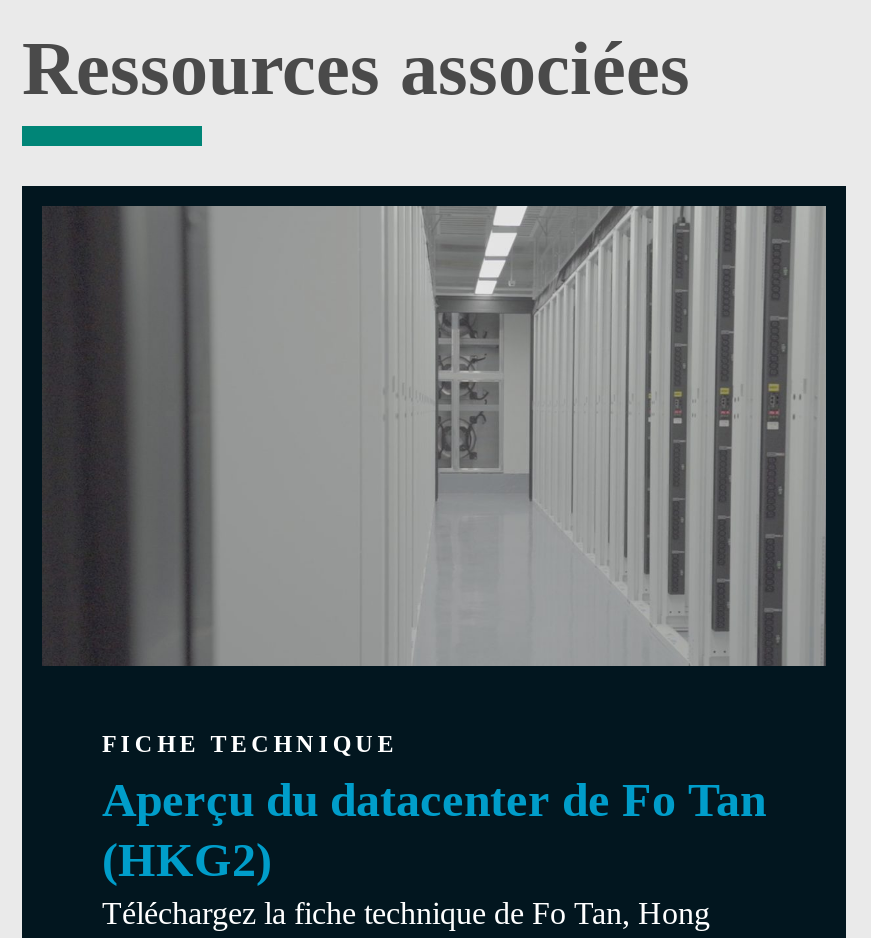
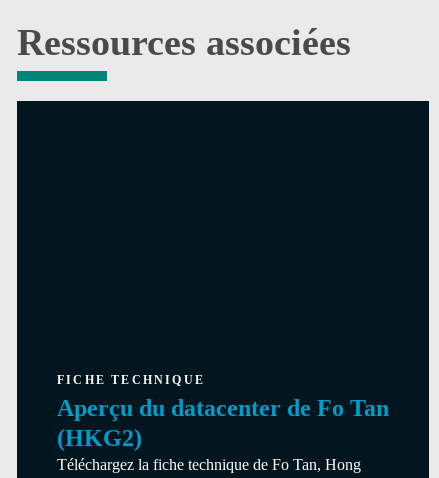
[42,203,828,669] [image] -> none

